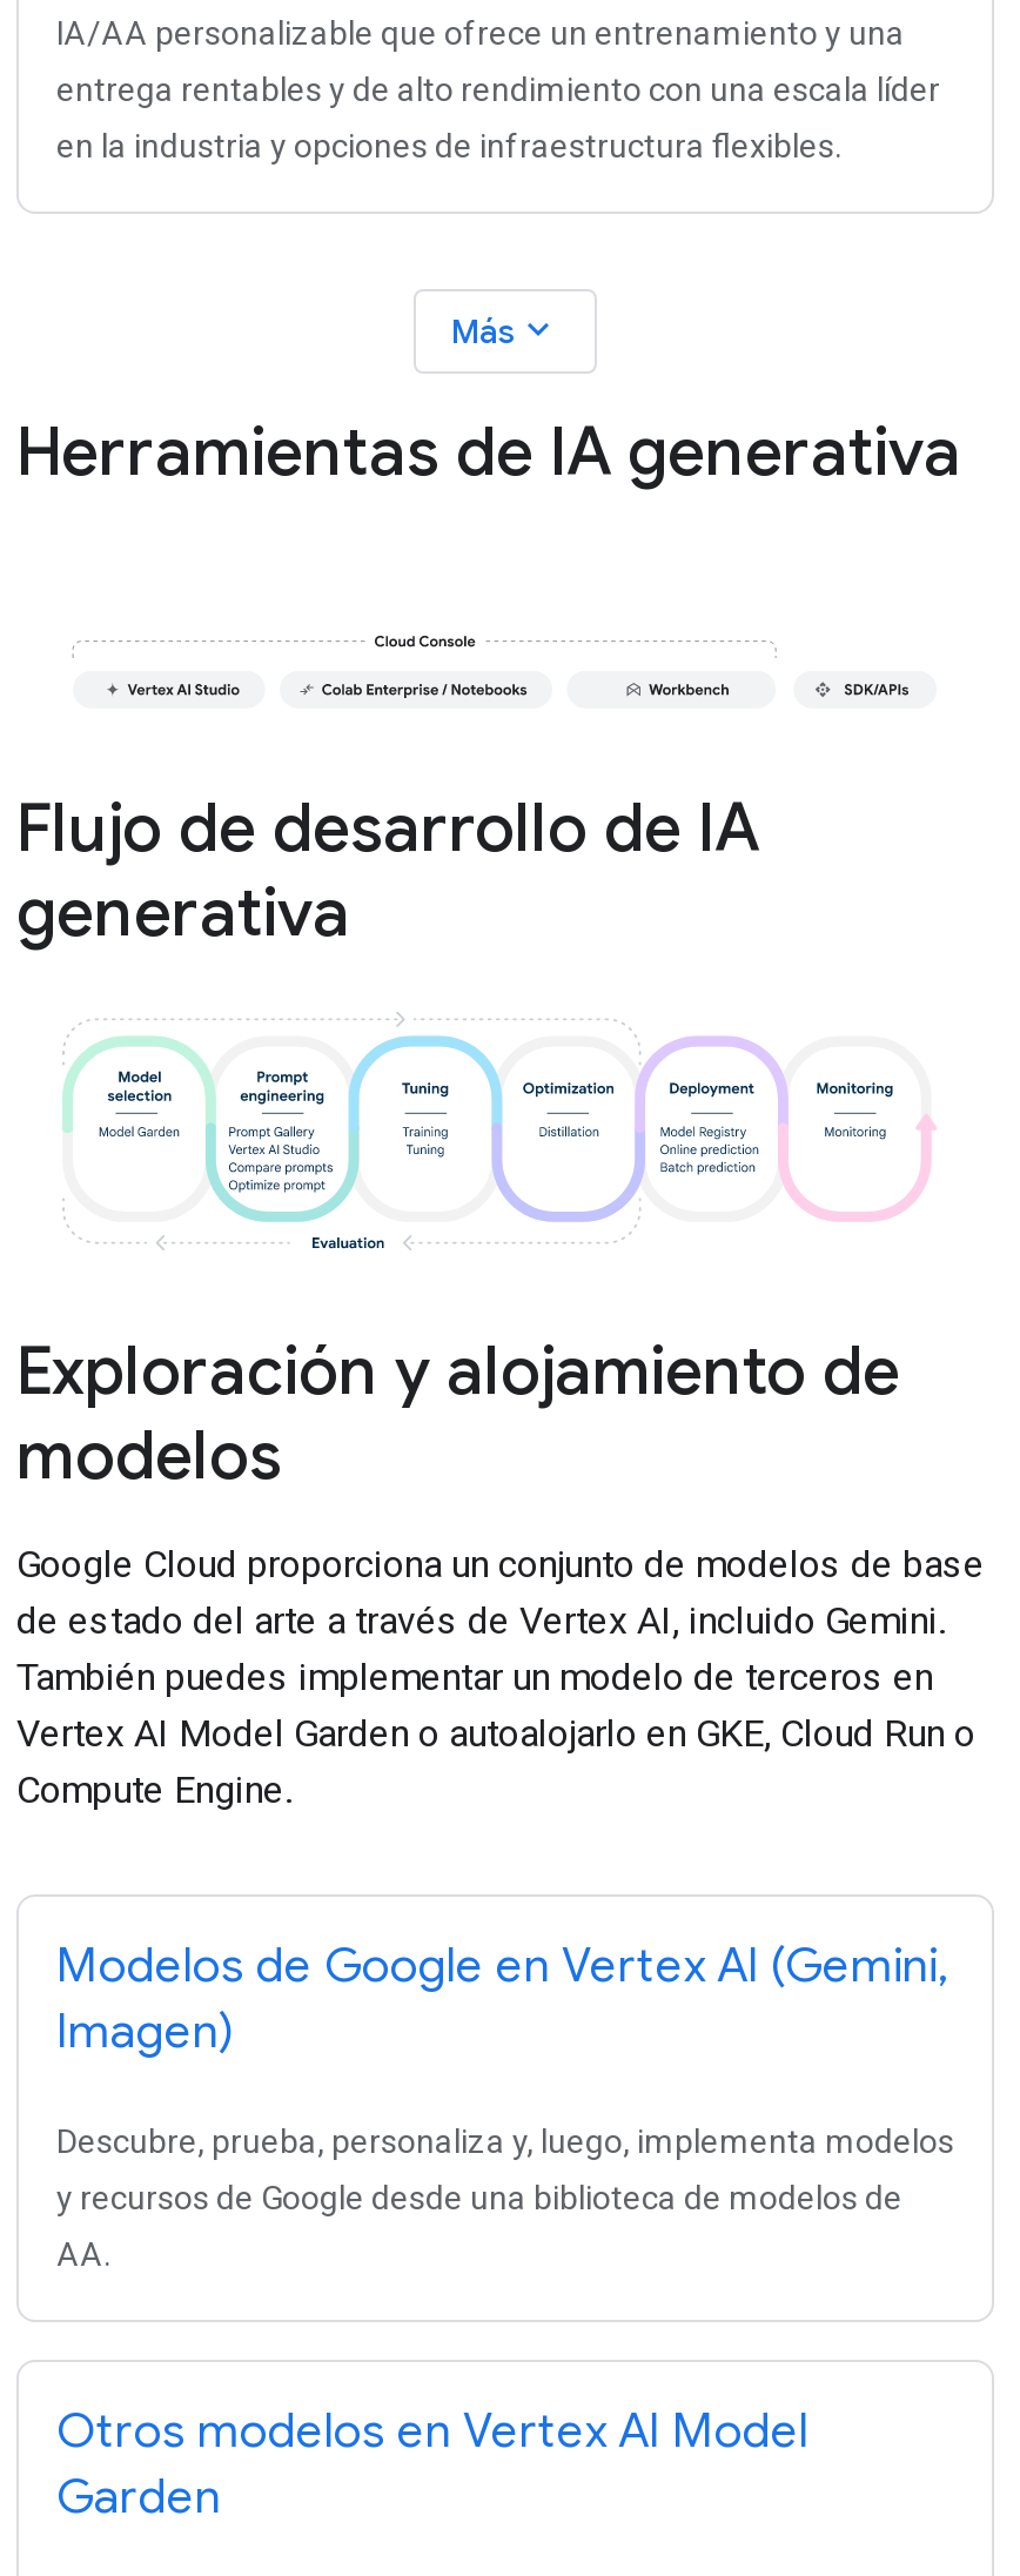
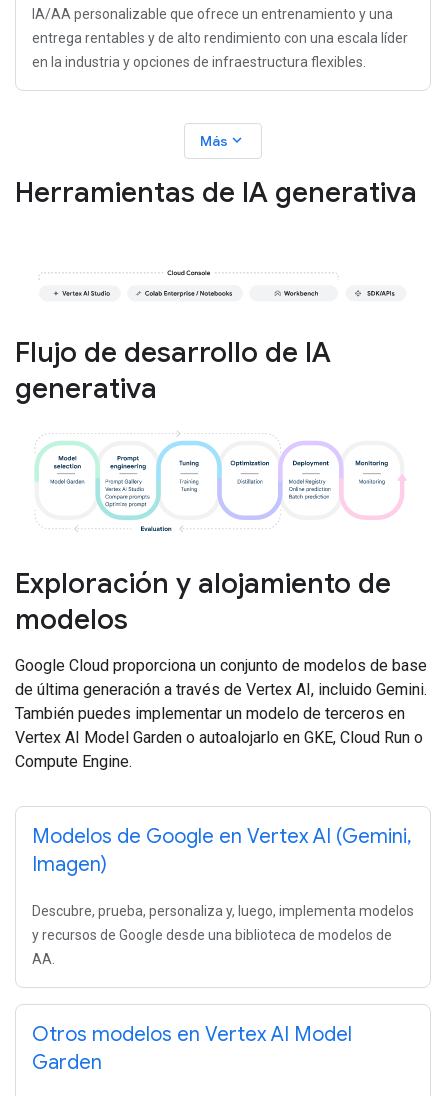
[16,1598,945,1643] de estado del arte a través de Vertex AI, incluido Gemini. -> [15,680,427,699] de última generación a través de Vertex AI, incluido Gemini.

